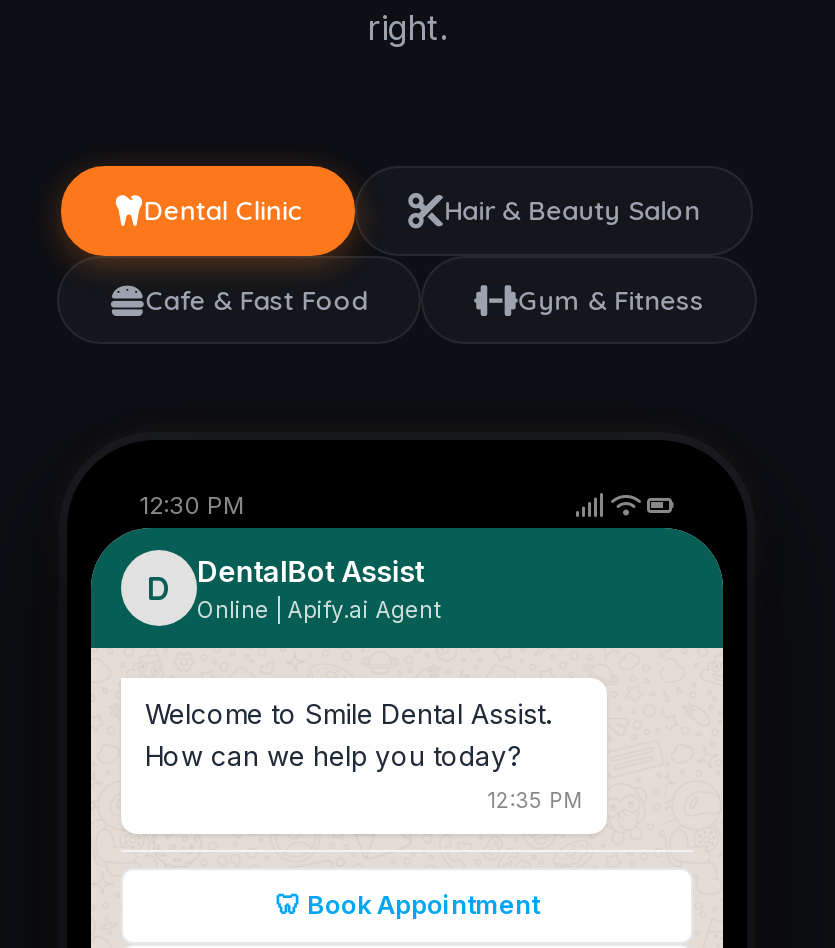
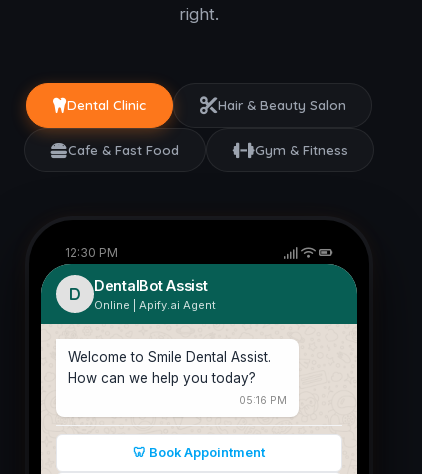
[487,789,583,815] 12:35 PM -> [239,394,287,407] 05:16 PM

